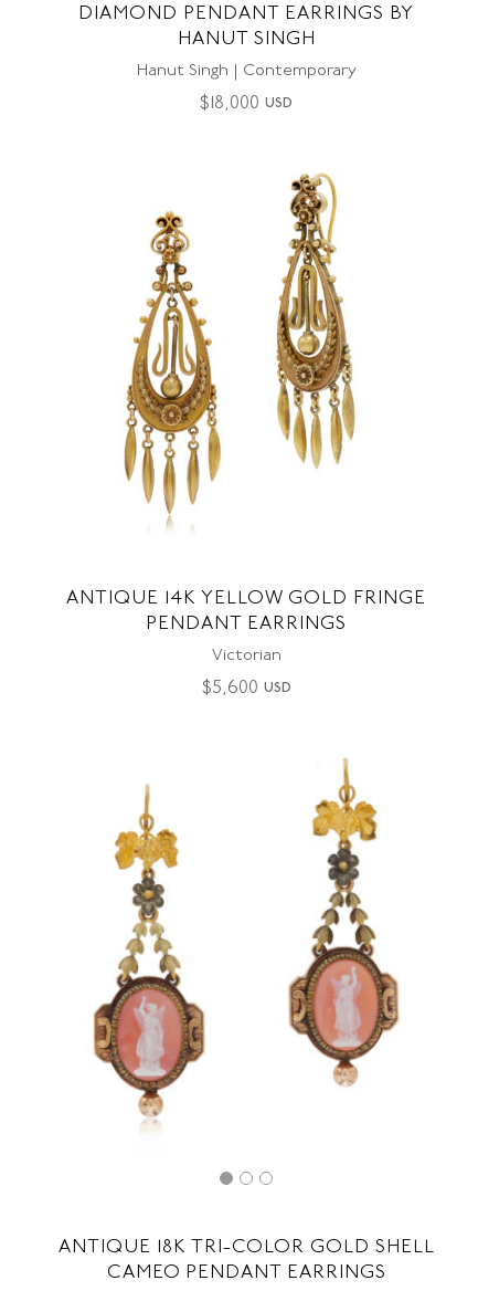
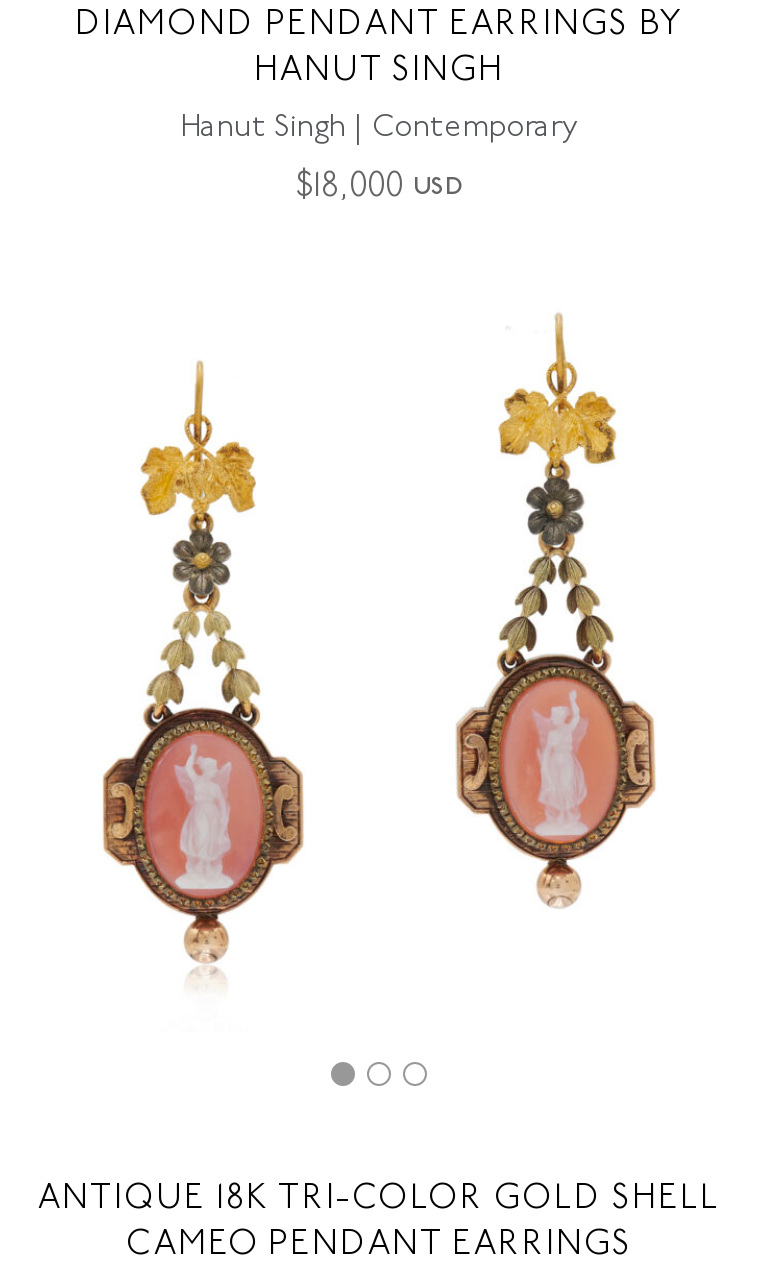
[275,172,355,469] [image] -> none
[124,210,222,528] [image] -> none
[66,589,426,697] ANTIQUE 14K YELLOW GOLD FRINGE | PENDANT EARRINGS | Victorian | $5,600 USD -> none

